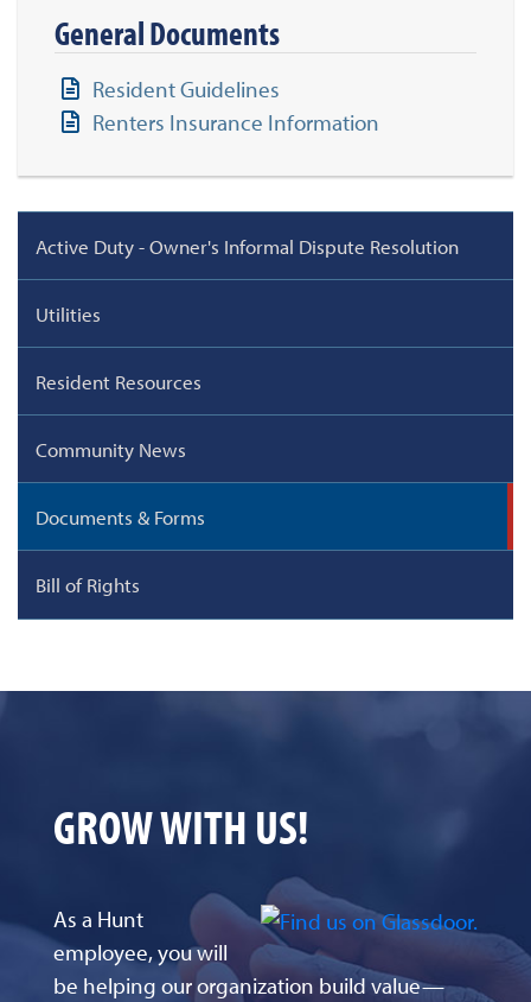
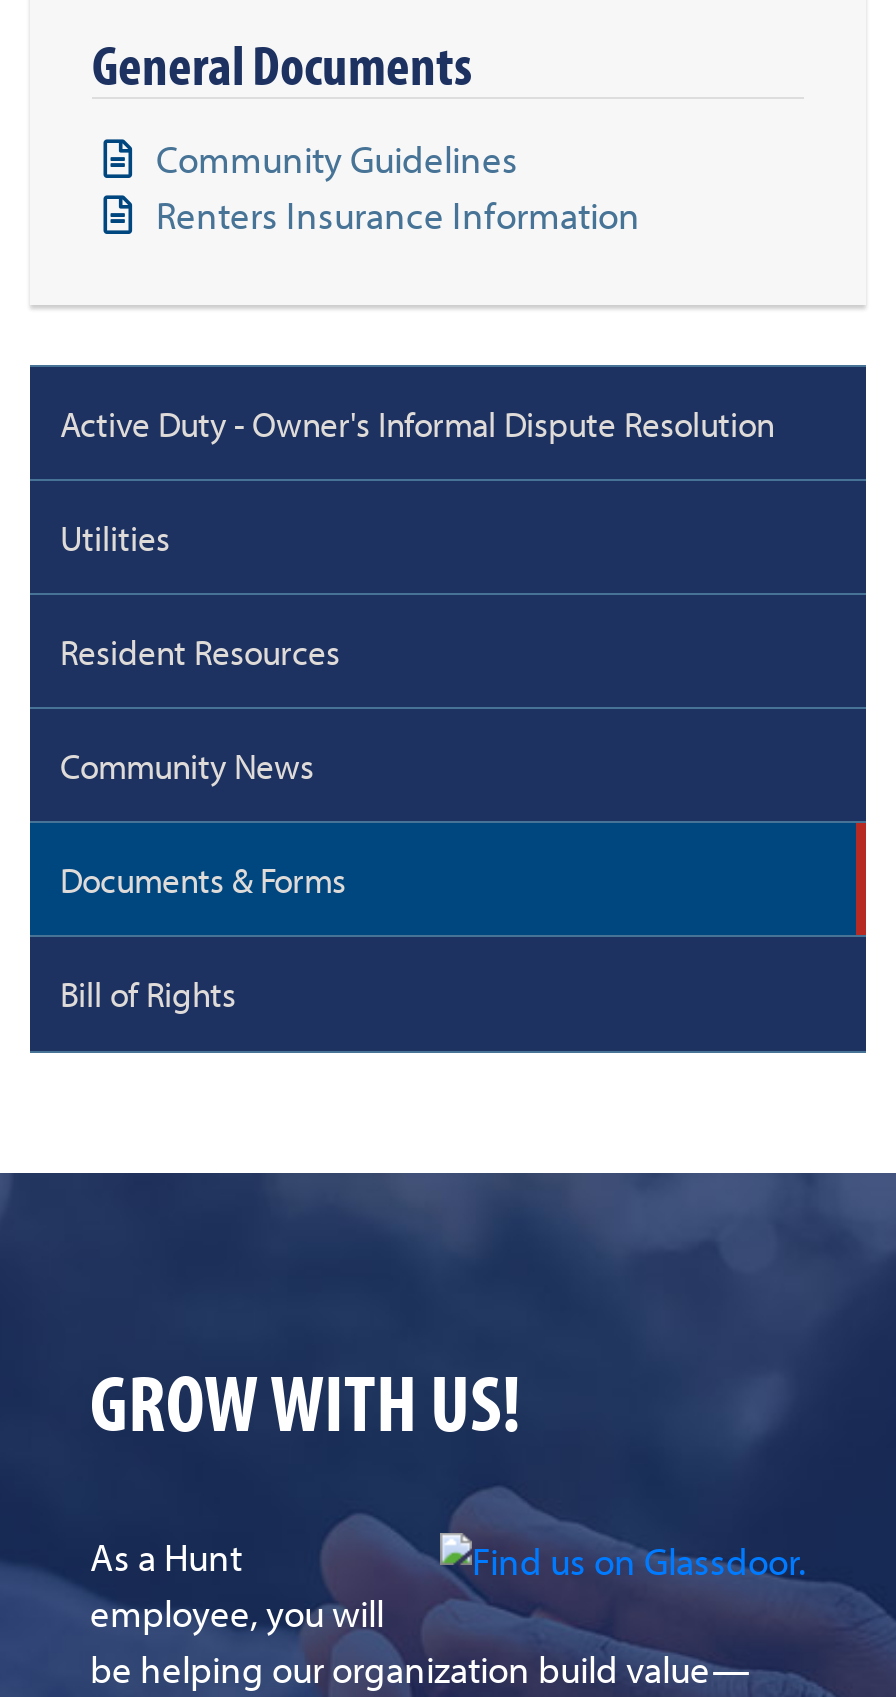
[92,75,280,103] Resident Guidelines -> [156,135,518,183] Community Guidelines

